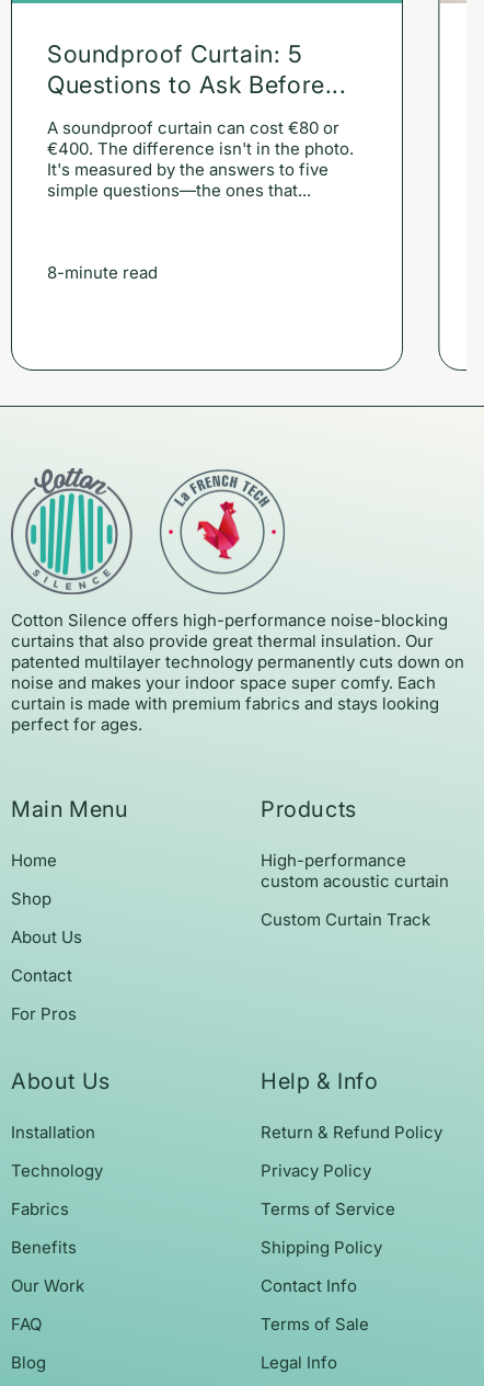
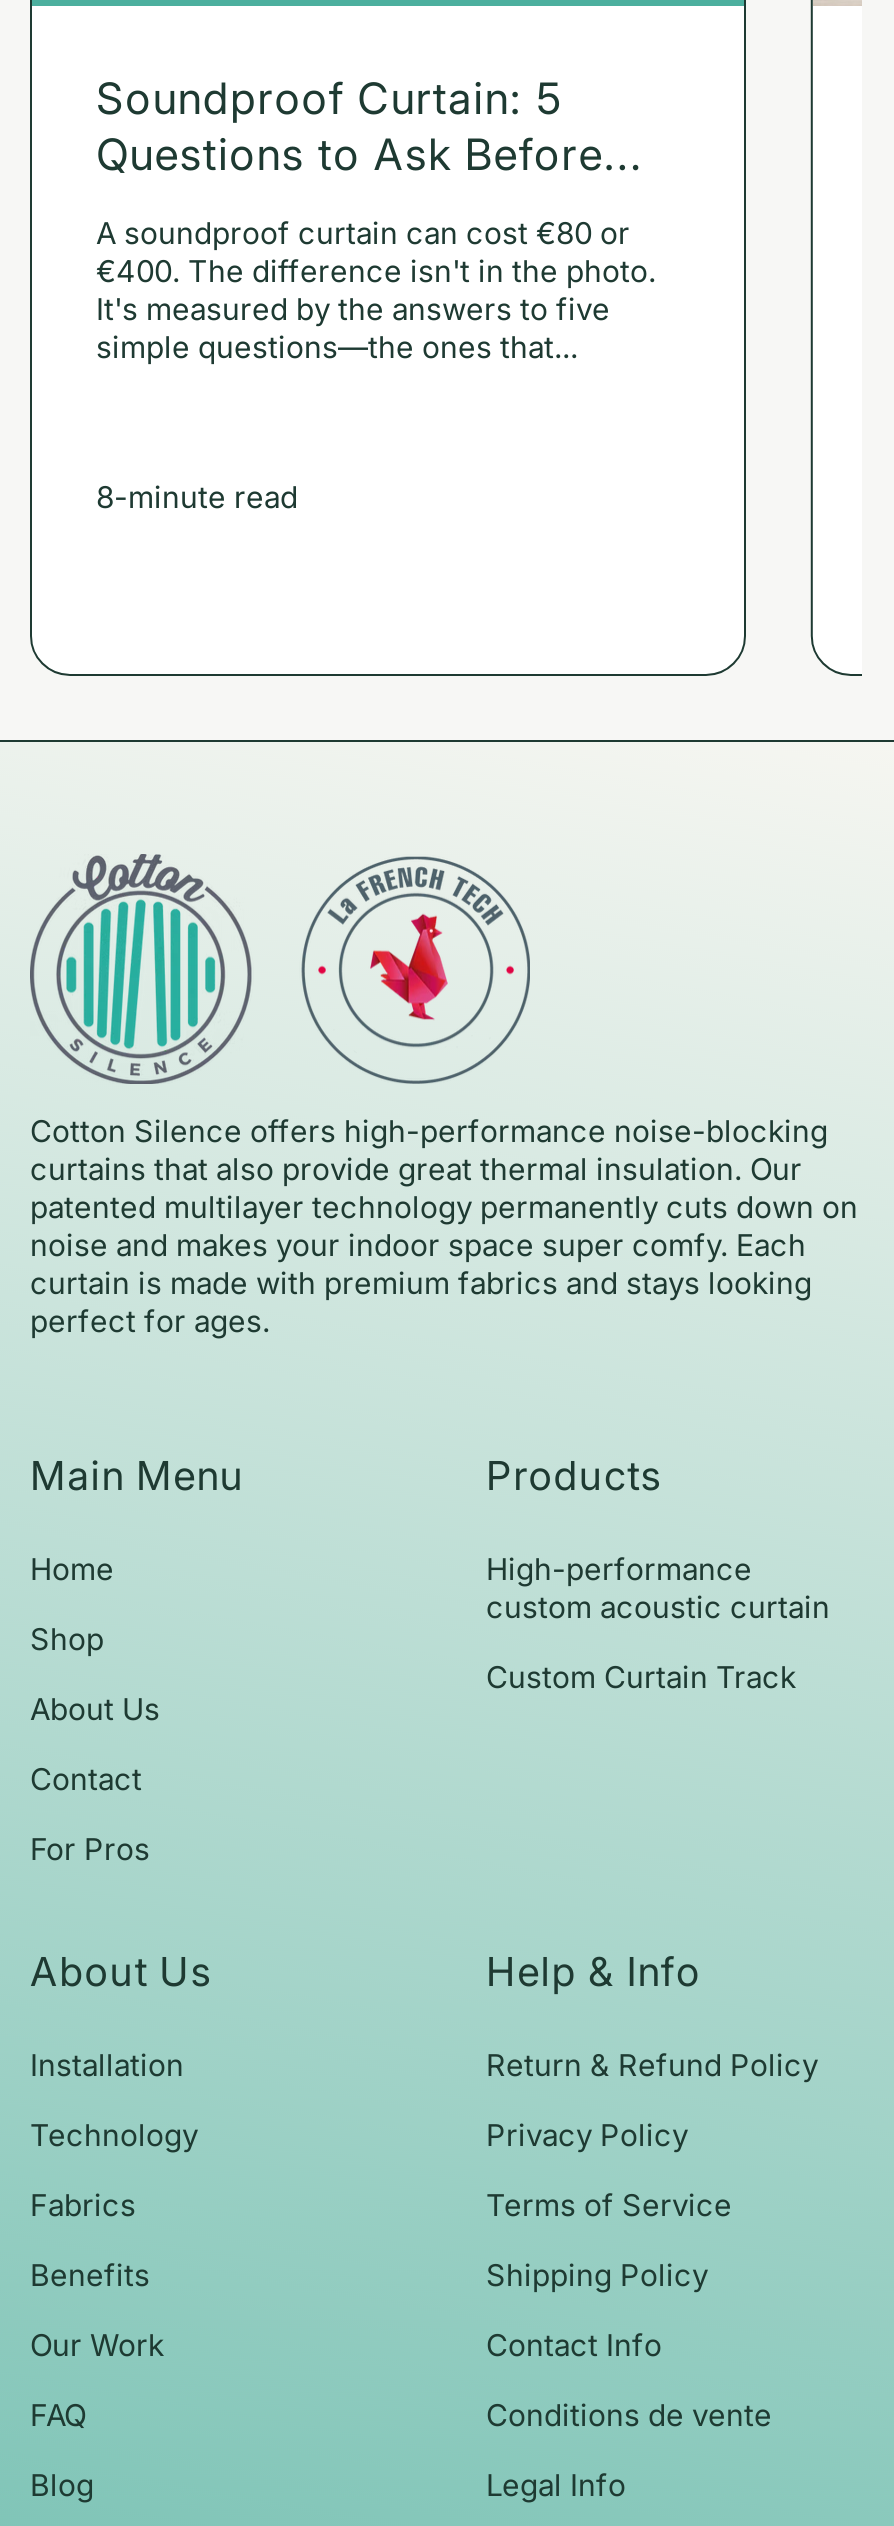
[261,1314,369,1334] Terms of Sale -> [486,2396,772,2434] Conditions de vente

